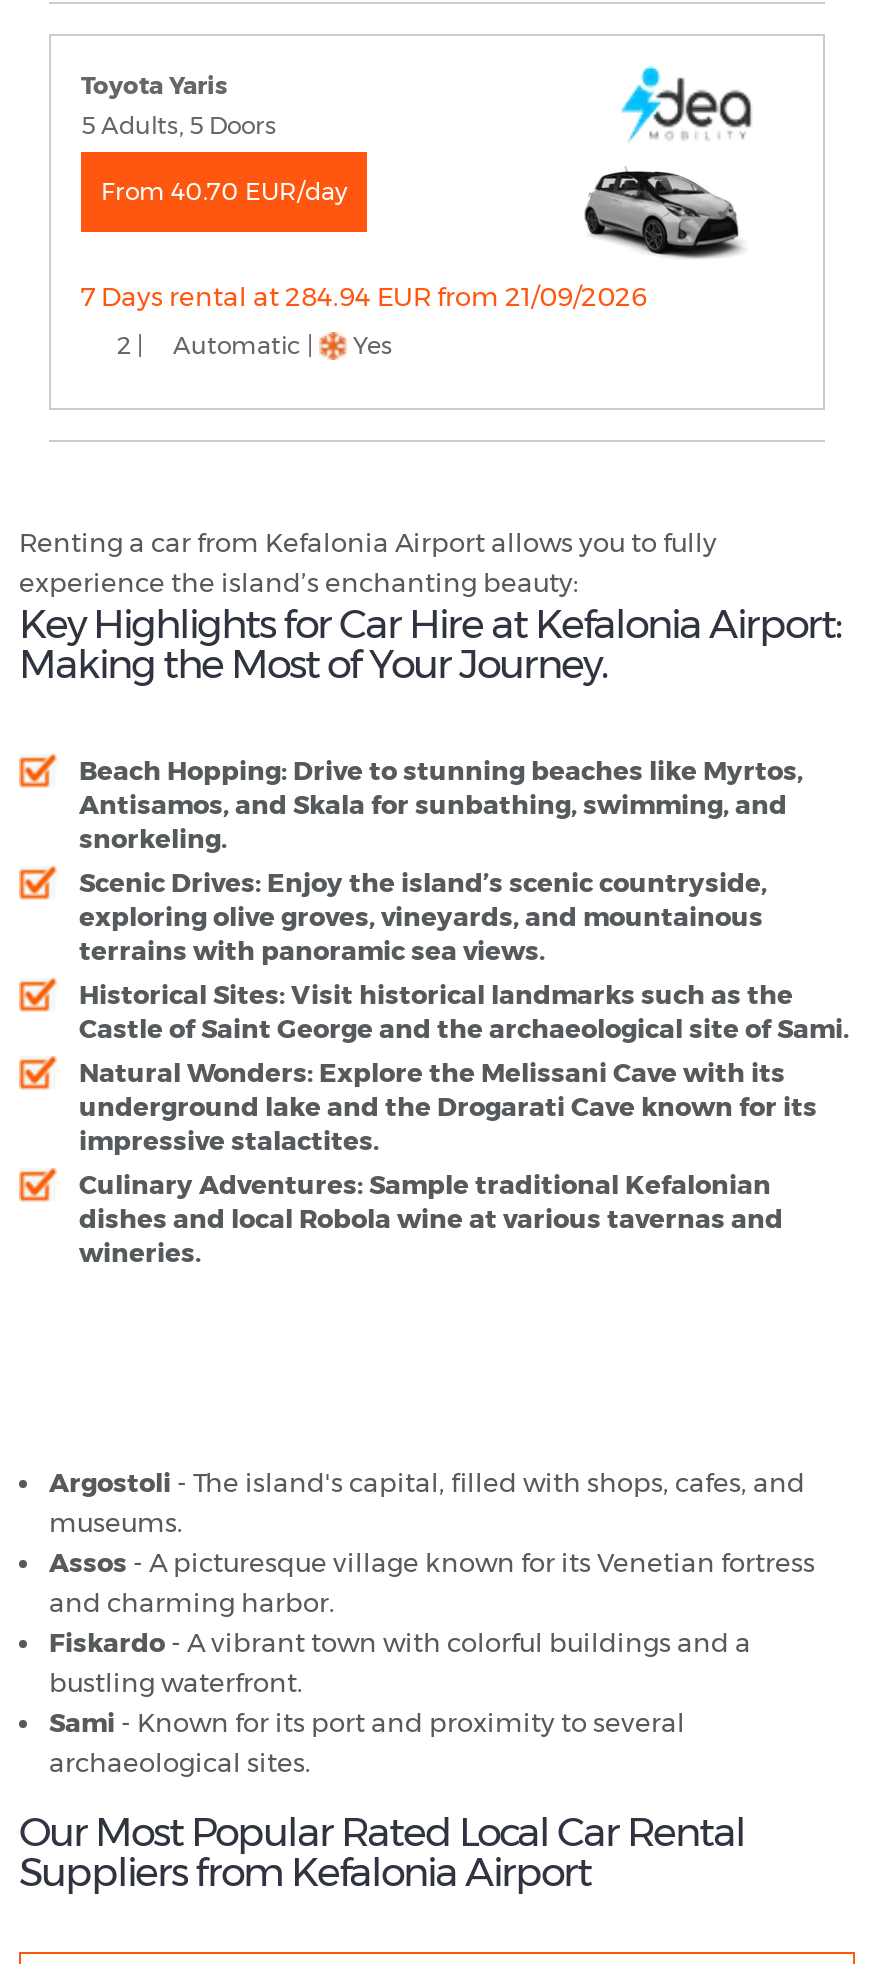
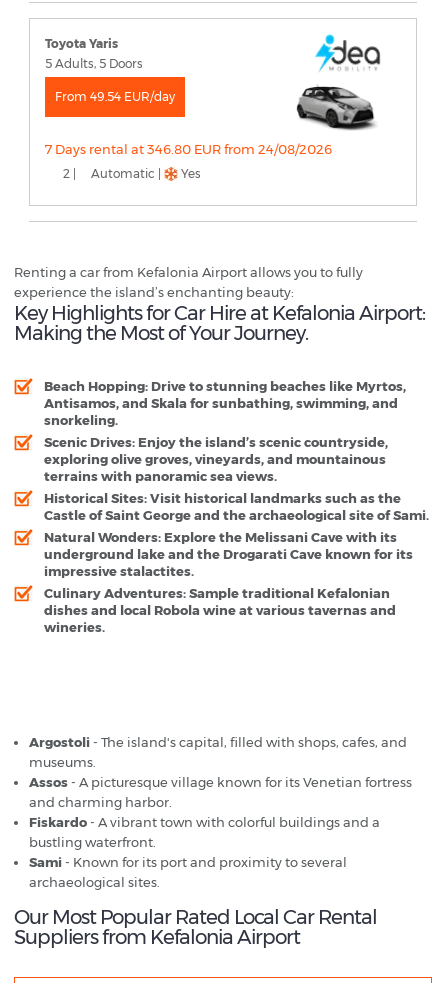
[101,176,347,206] From 40.70 EUR/day -> [55,89,175,104] From 49.54 EUR/day
[81,280,647,312] 7 Days rental at 284.94 EUR from 21/09/2026 -> [45,141,332,157] 7 Days rental at 346.80 EUR from 24/08/2026

